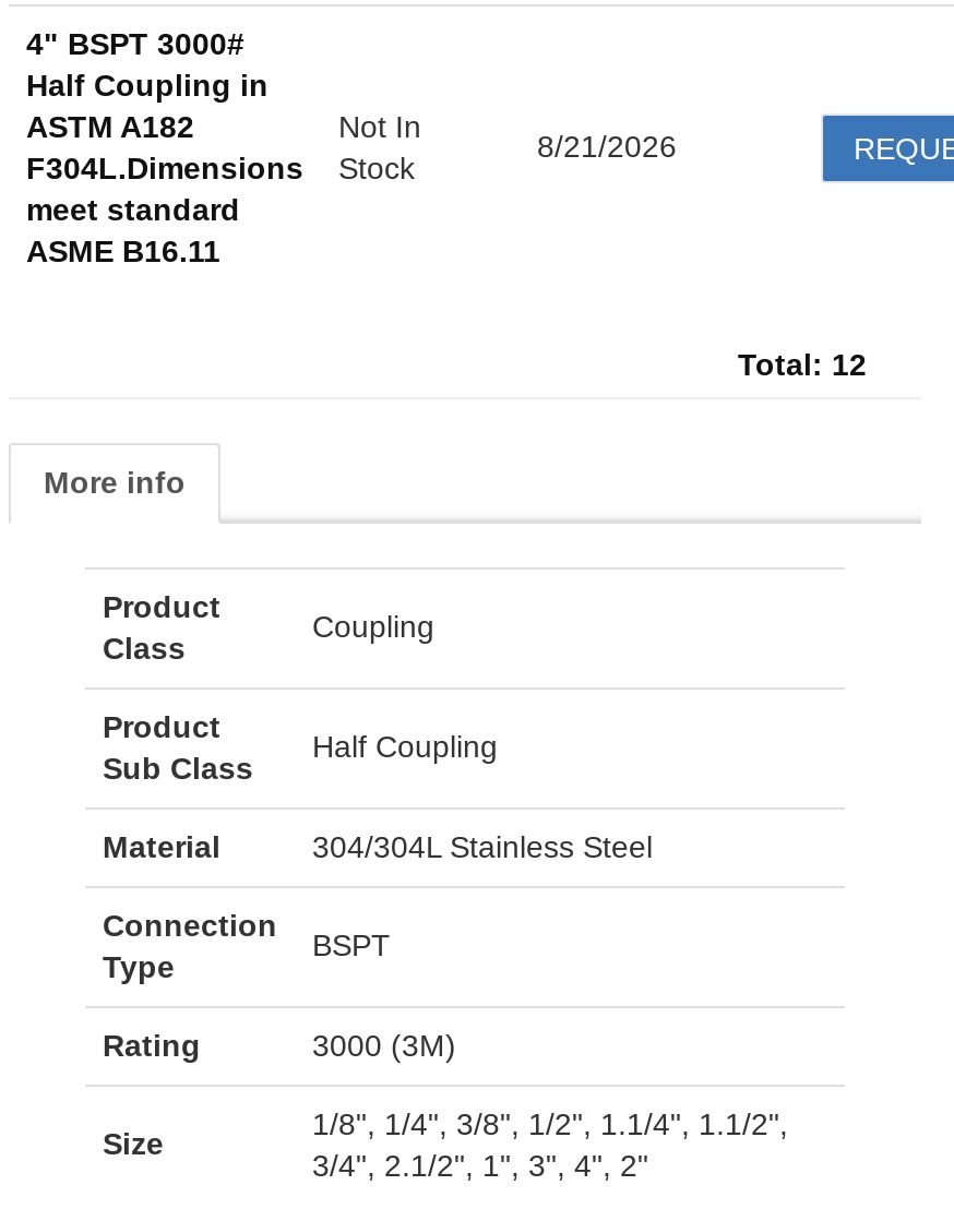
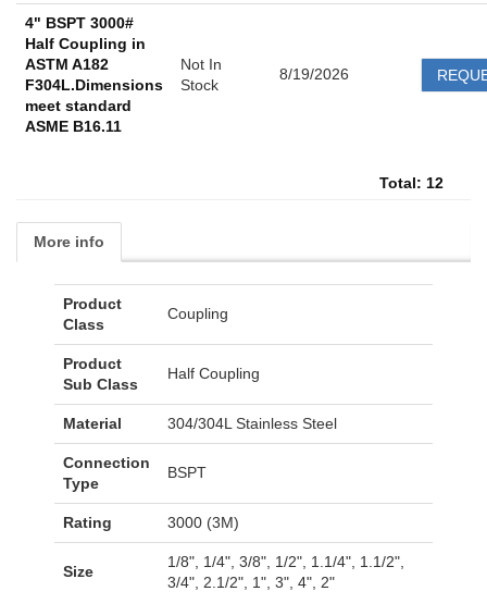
[537,129,677,164] 8/21/2026 -> [279,65,349,83] 8/19/2026

